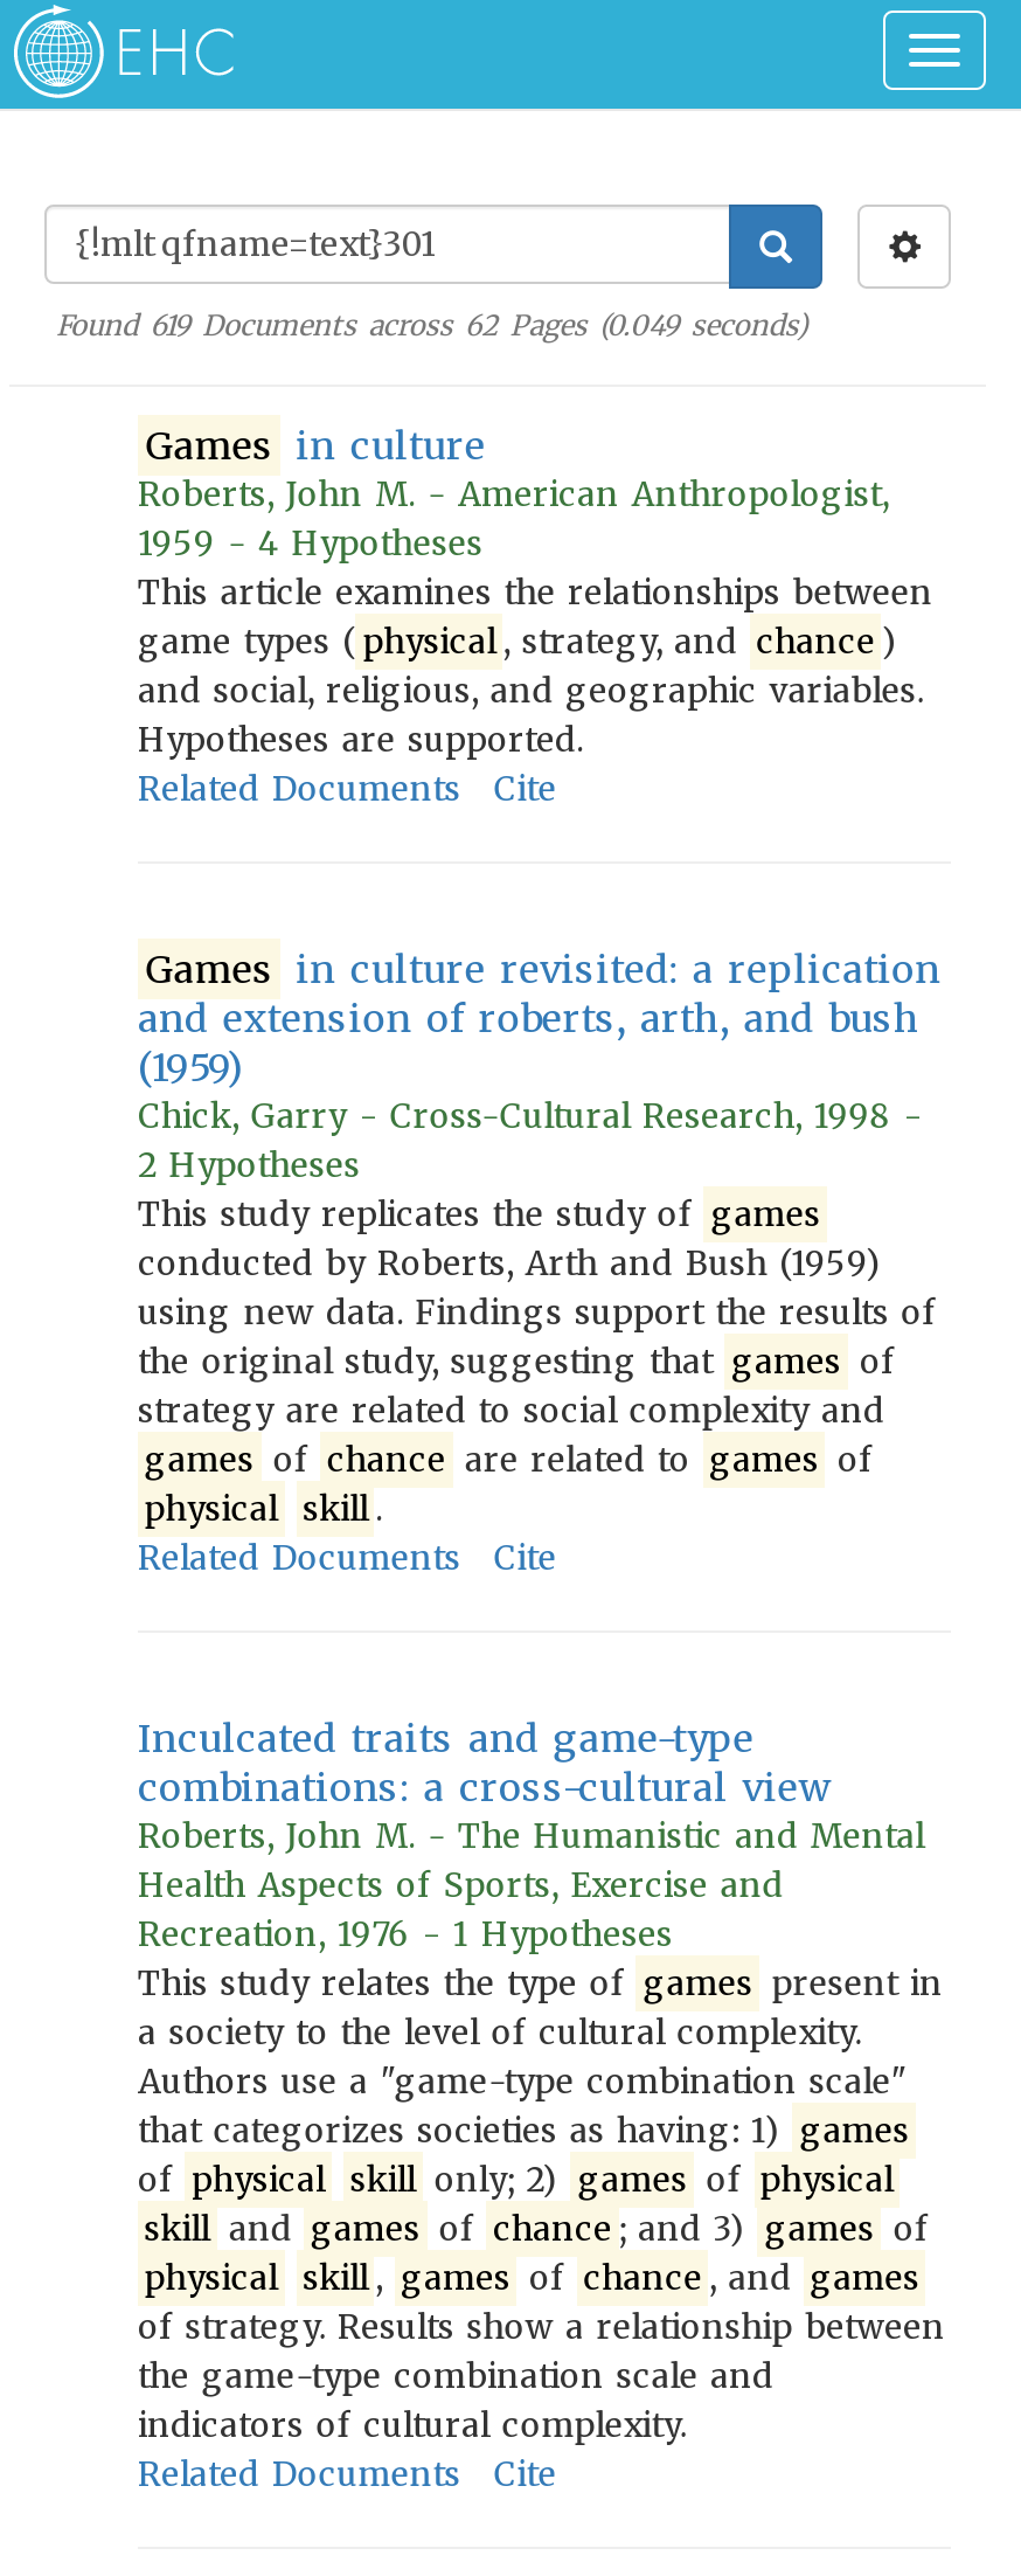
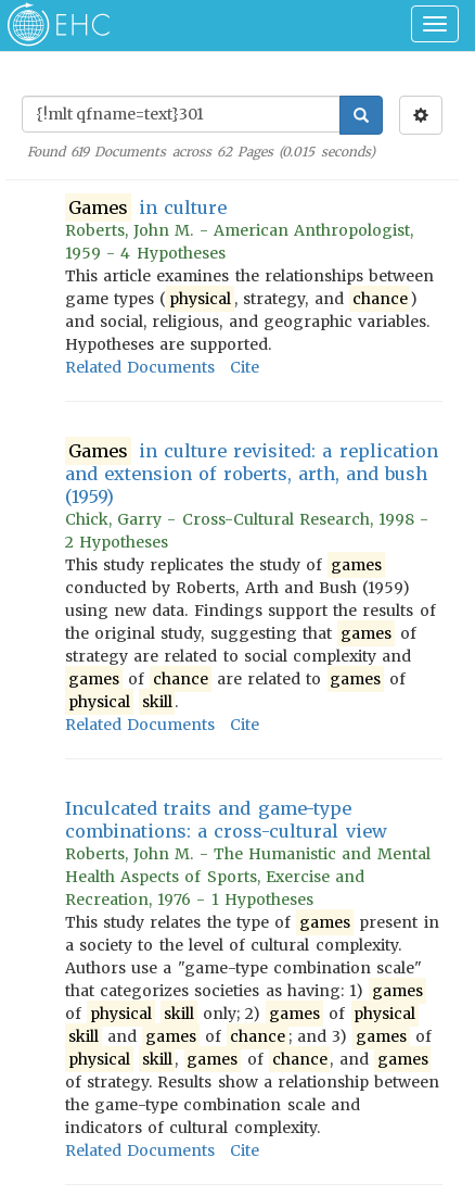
[56,307,808,342] Found 619 Documents across 62 Pages (0.049 seconds) -> [27,143,375,160] Found 619 Documents across 62 Pages (0.015 seconds)

